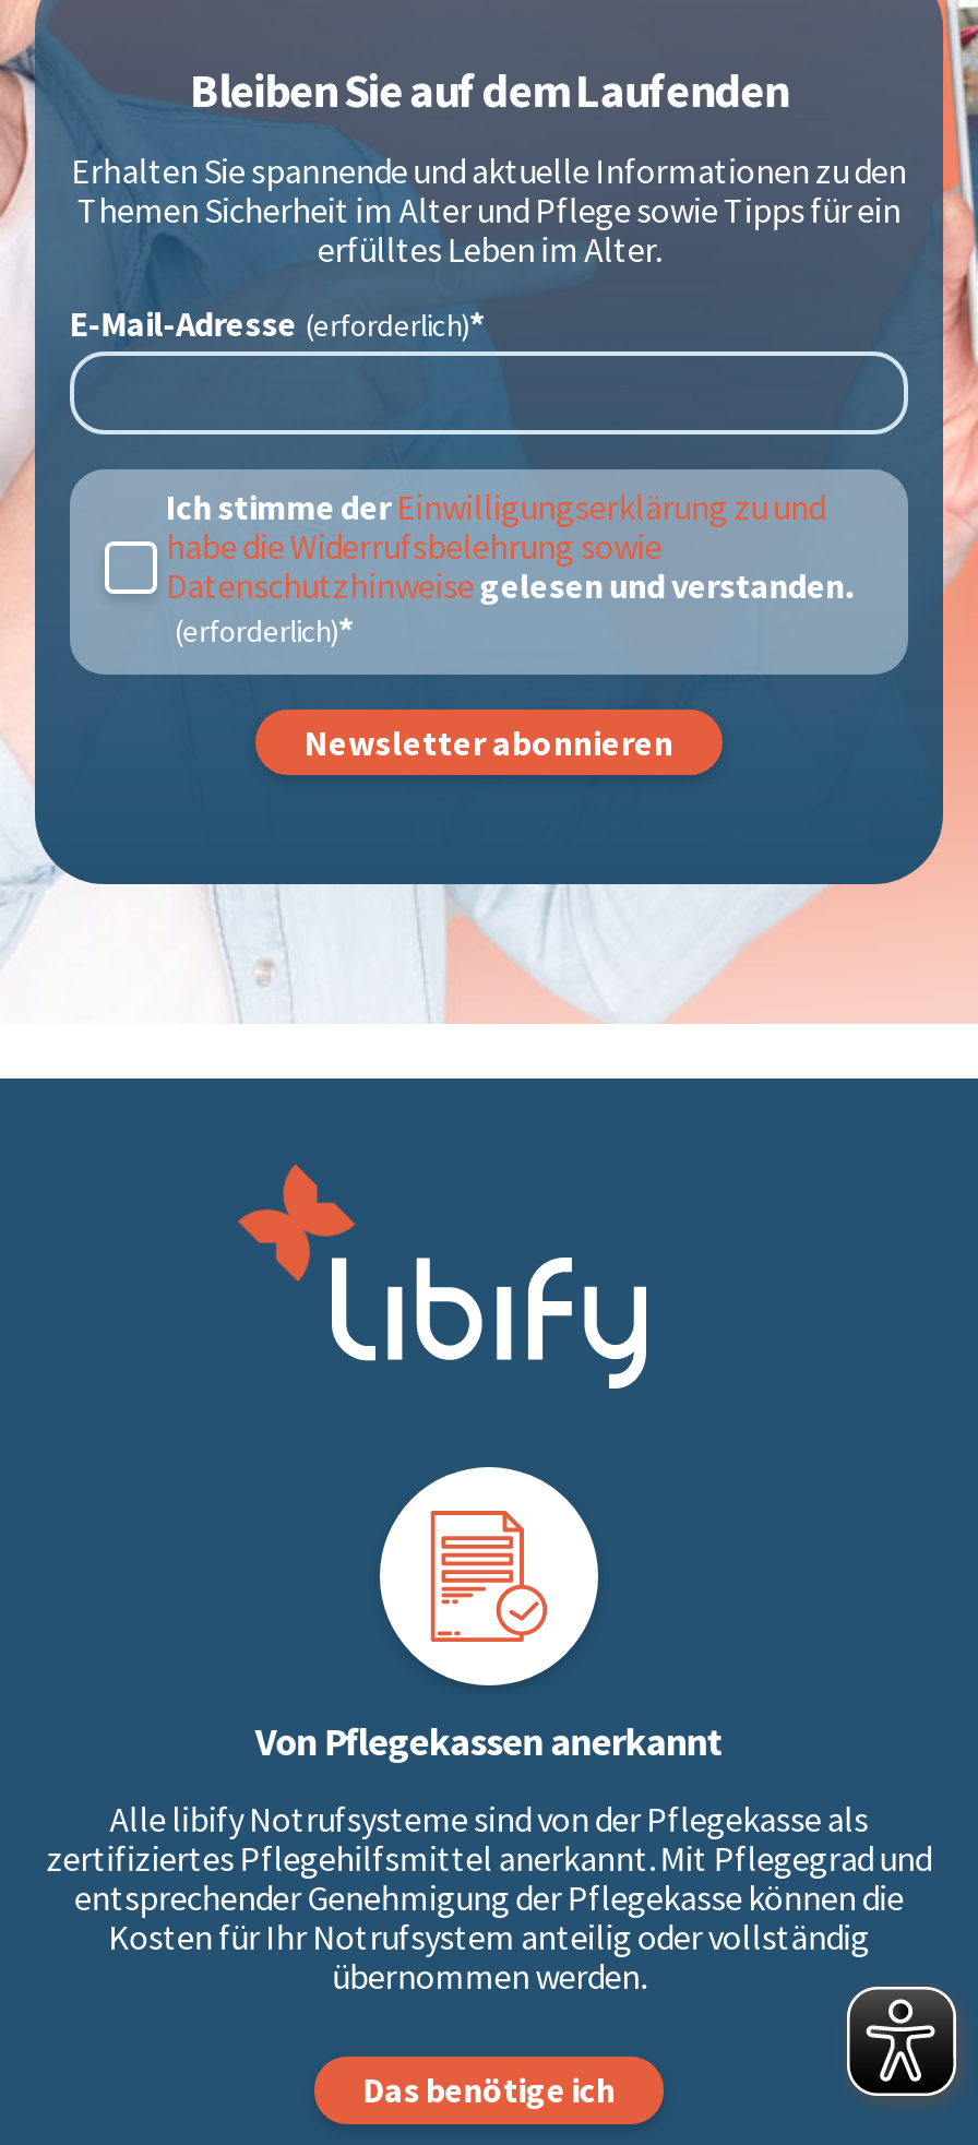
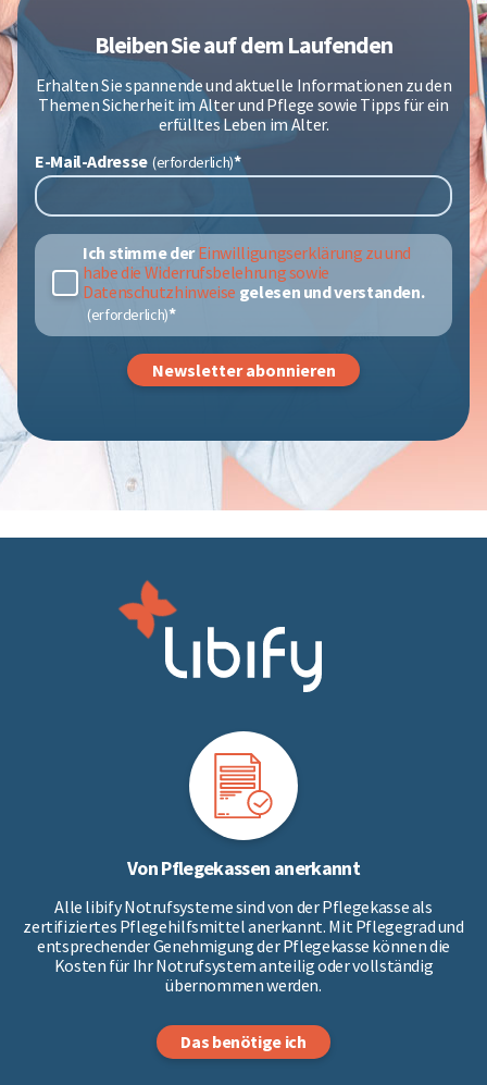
[845,1985,961,2100] [image] -> none

